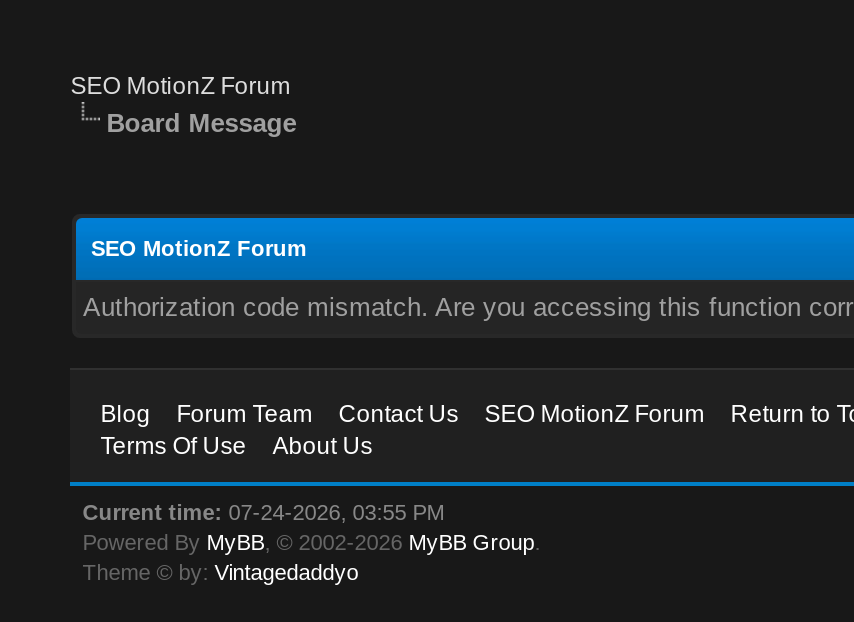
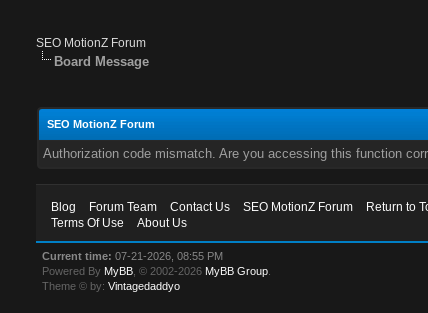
[82,500,444,524] Current time: 07-24-2026, 03:55 PM -> [42,250,223,262] Current time: 07-21-2026, 08:55 PM

